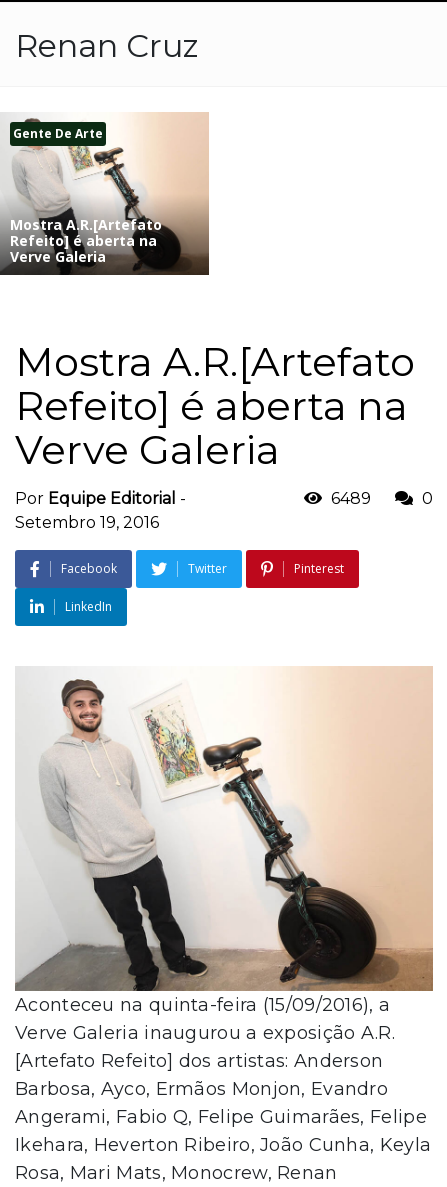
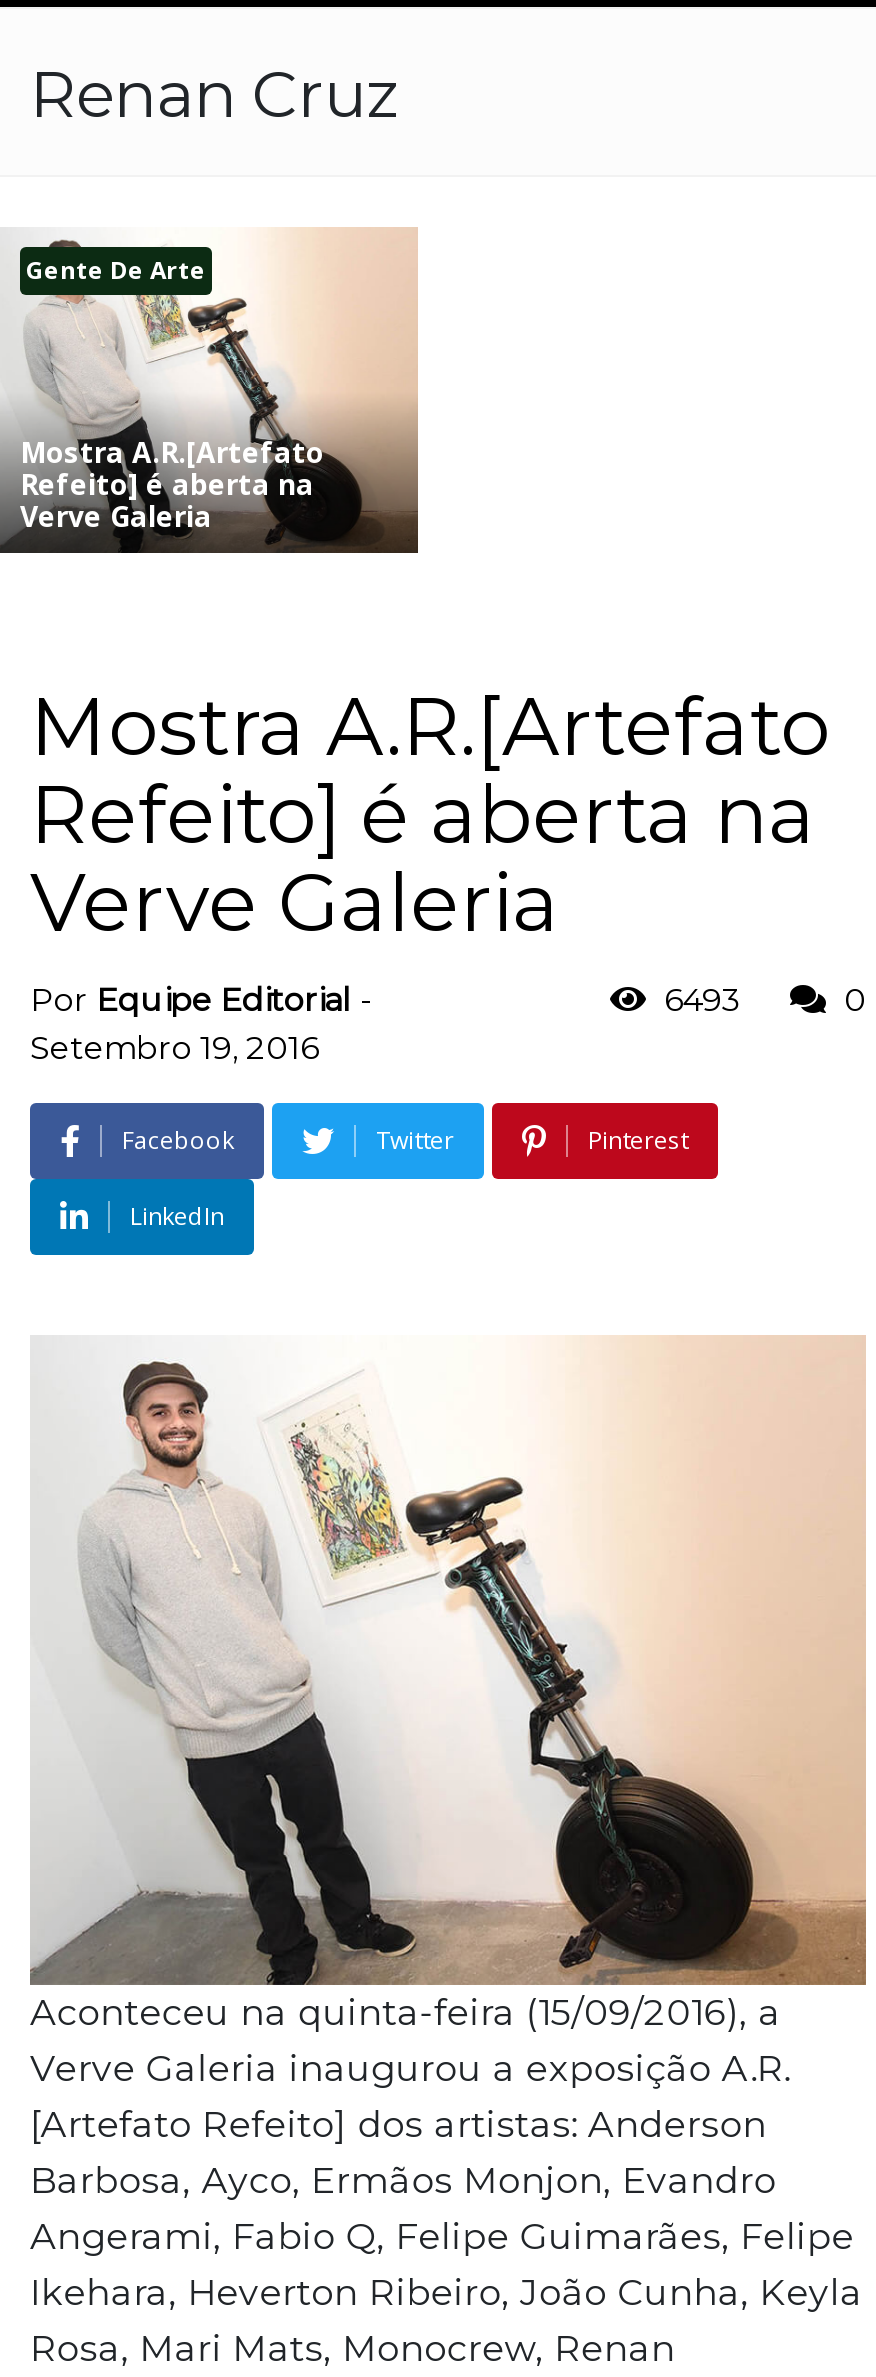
[327,489,375,508] 6489 -> [656,981,750,1019] 6493

